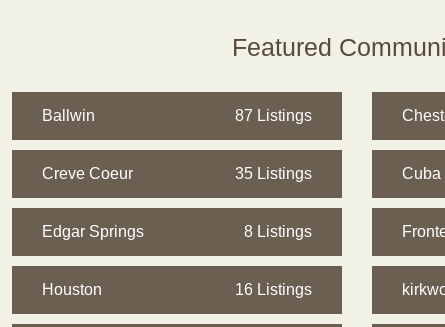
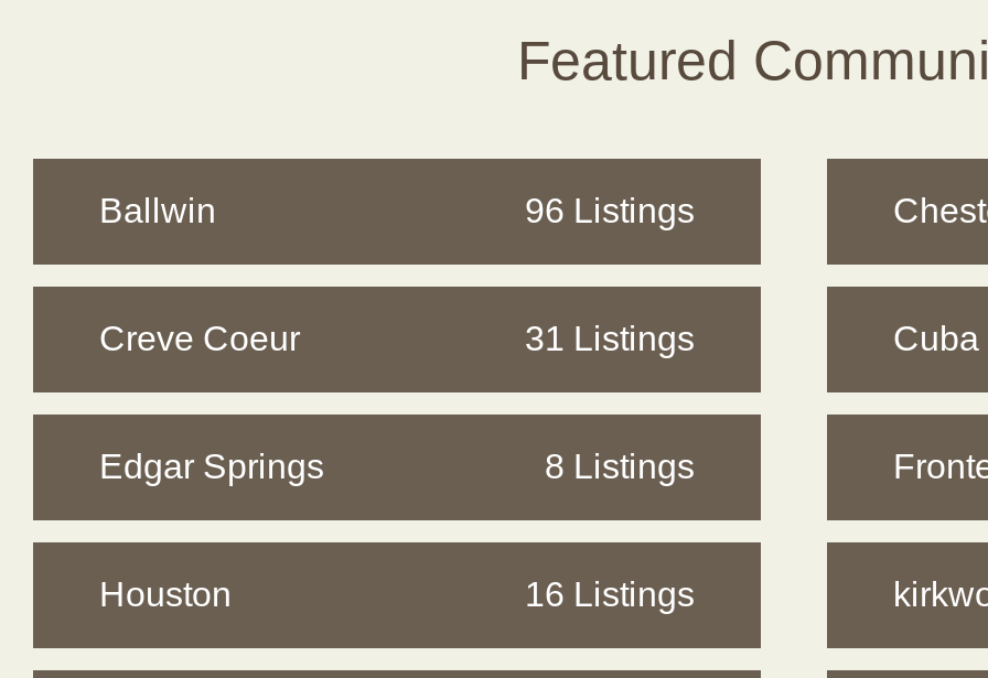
[235,107,312,124] 87 Listings -> [525,192,695,229] 96 Listings
[235,165,312,182] 35 Listings -> [525,320,695,357] 31 Listings

